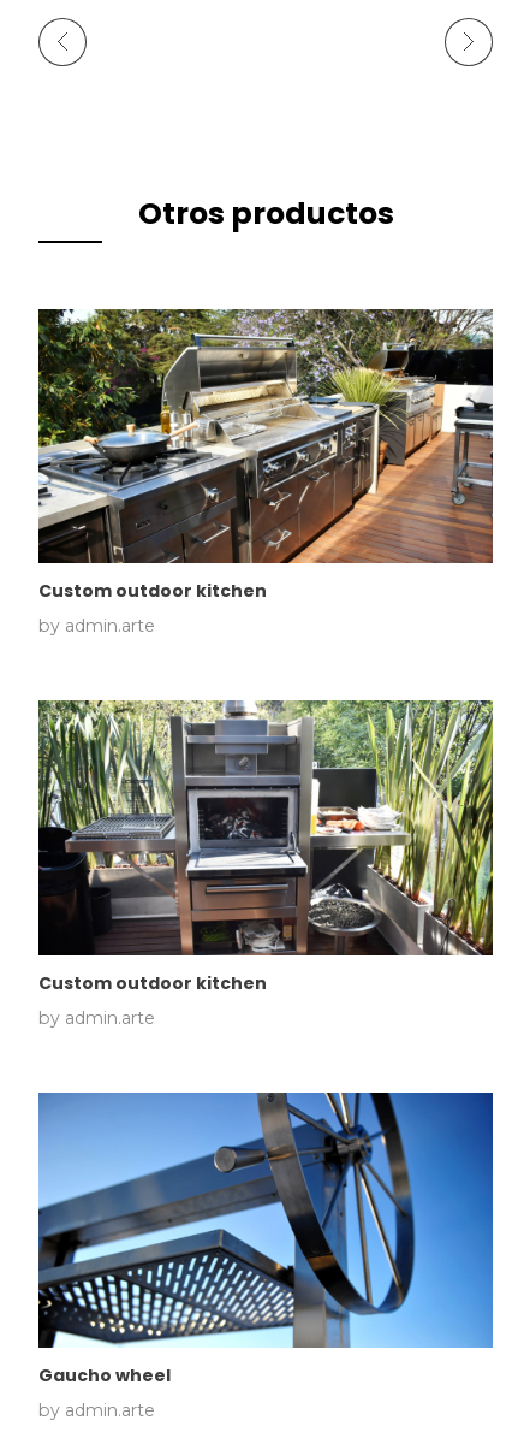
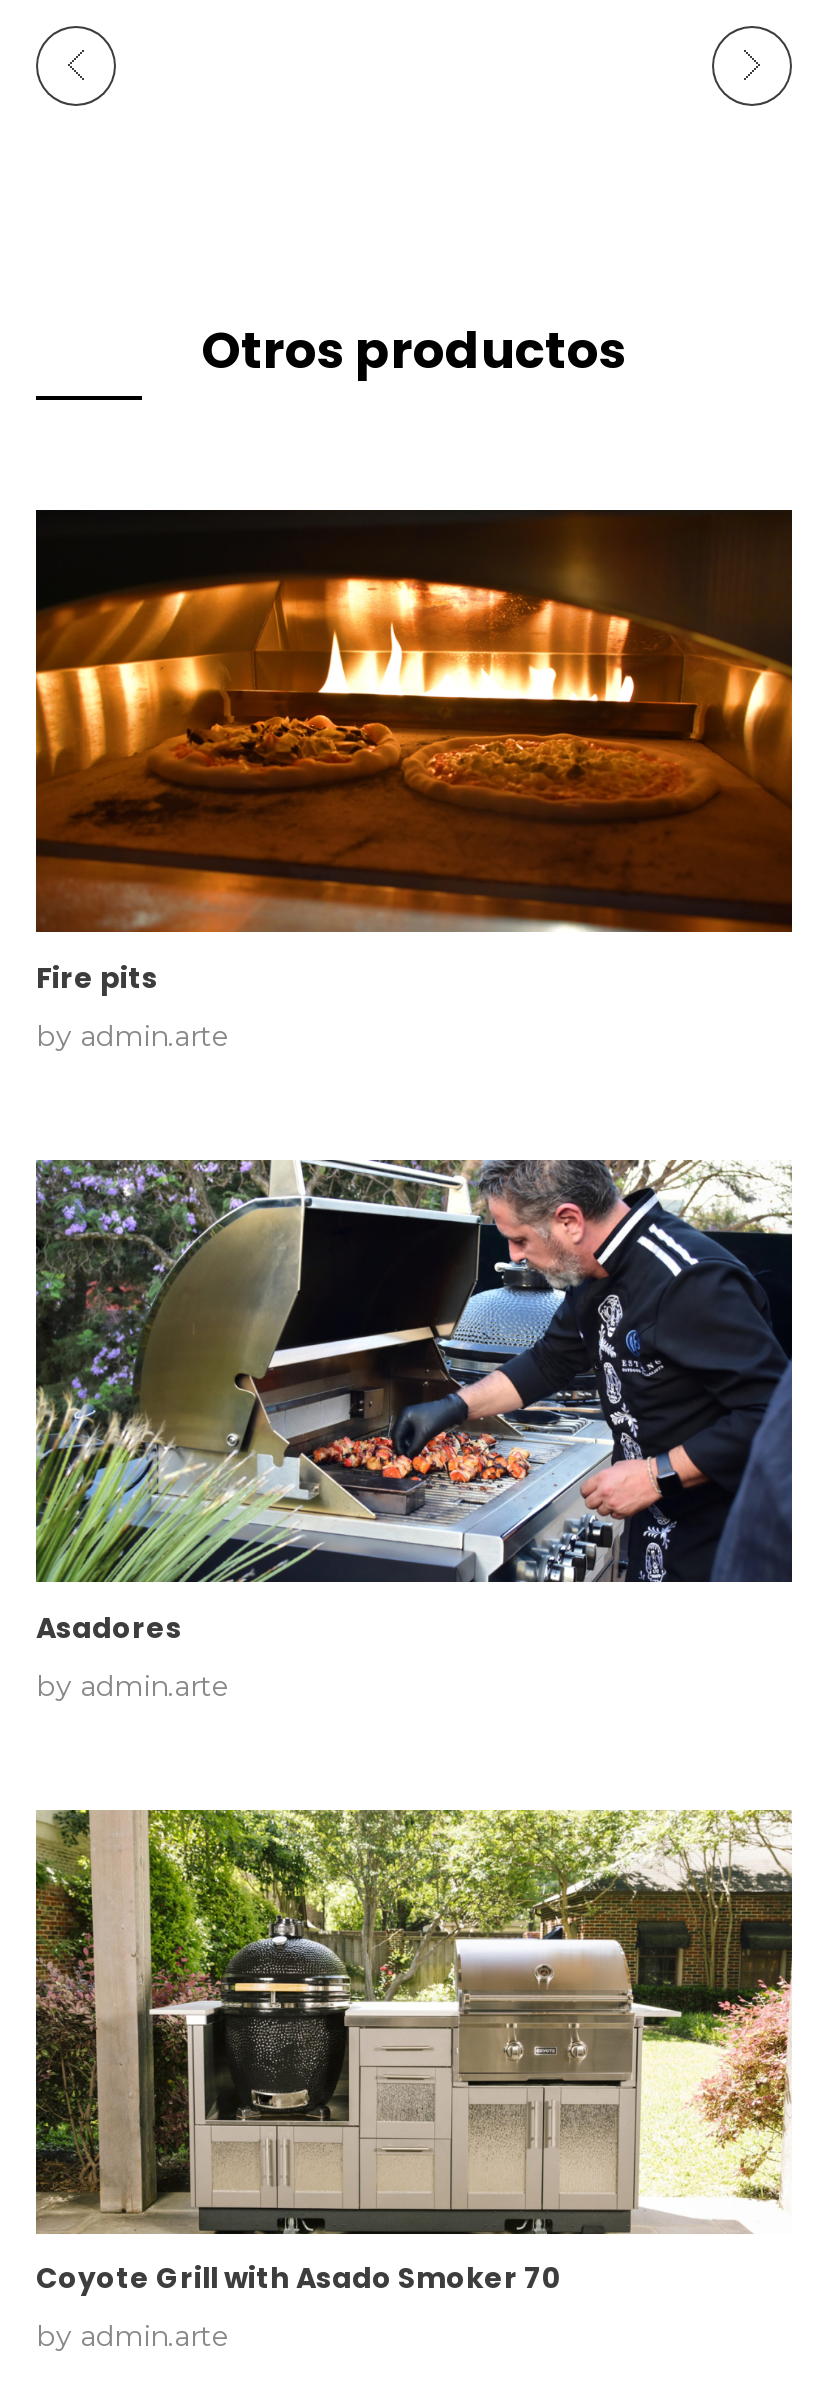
[37,308,494,603] [image] | Custom outdoor kitchen -> [34,508,794,998] [image] | Fire pits
[37,699,494,995] [image] | Custom outdoor kitchen -> [34,1158,794,1648] [image] | Asadores
[37,1091,494,1387] [image] | Gaucho wheel -> [34,1808,794,2299] [image] | Coyote Grill with Asado Smoker 70

